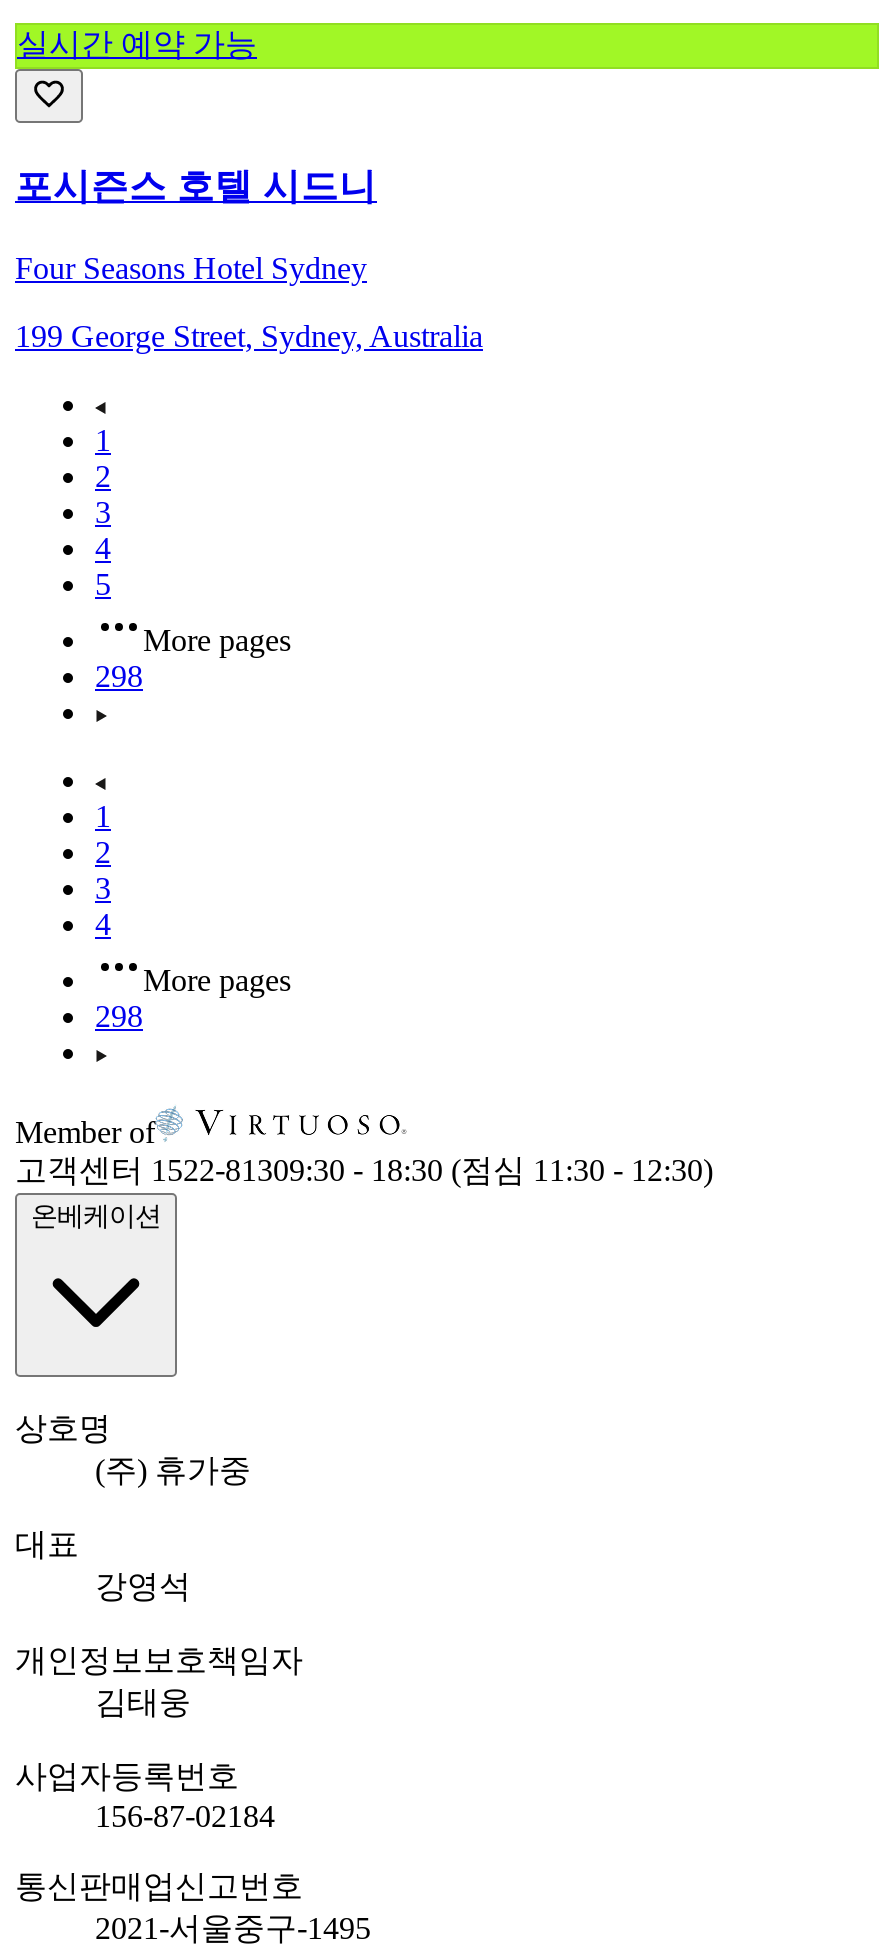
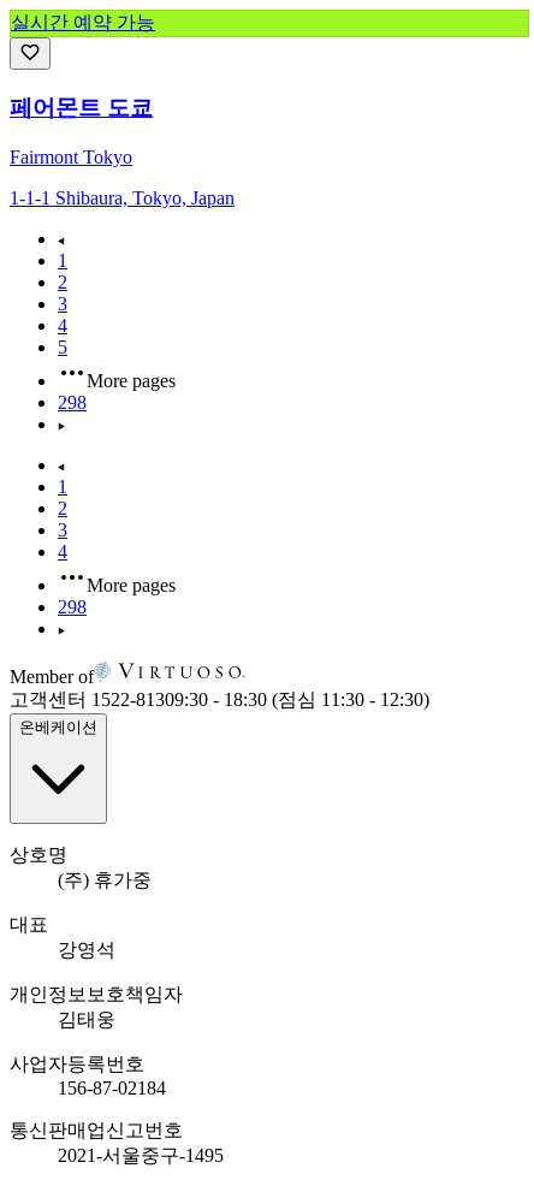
[15,165,377,207] 포시즌스 호텔 시드니 -> [10,95,153,120] 페어몬트 도쿄
[15,250,367,284] Four Seasons Hotel Sydney -> [10,146,132,167] Fairmont Tokyo
[15,318,483,352] 199 George Street, Sydney, Australia -> [10,187,235,208] 1-1-1 Shibaura, Tokyo, Japan

